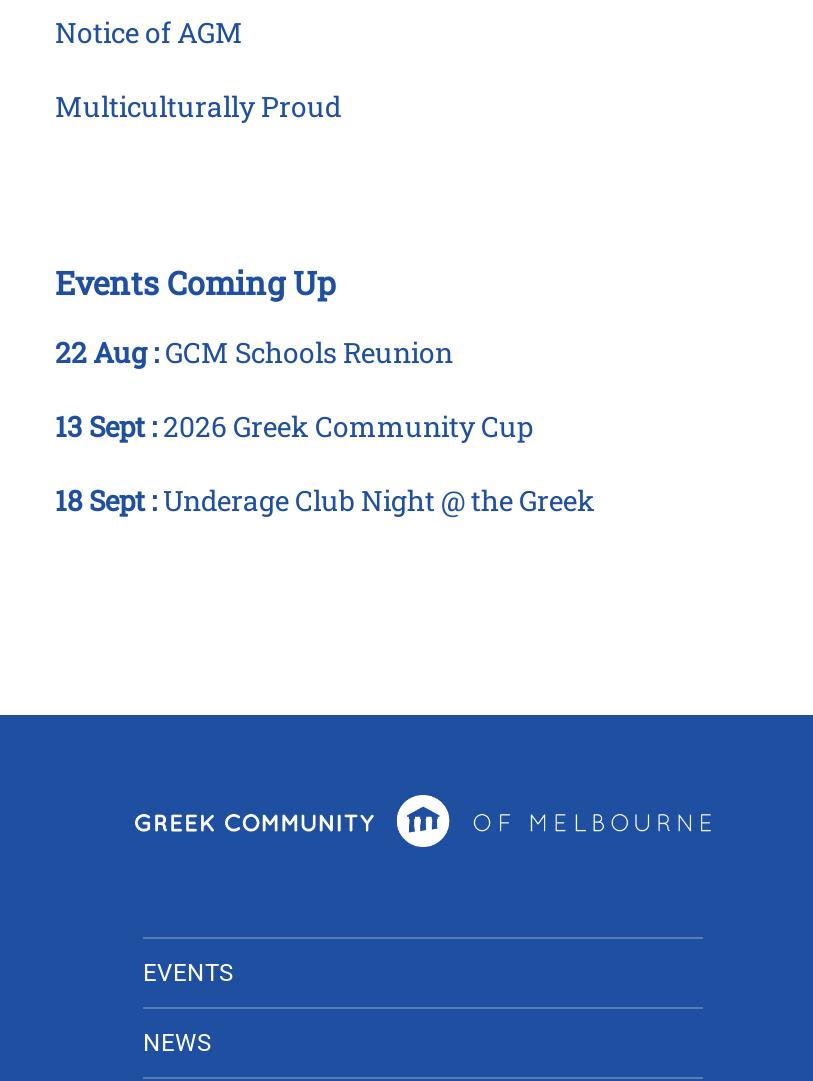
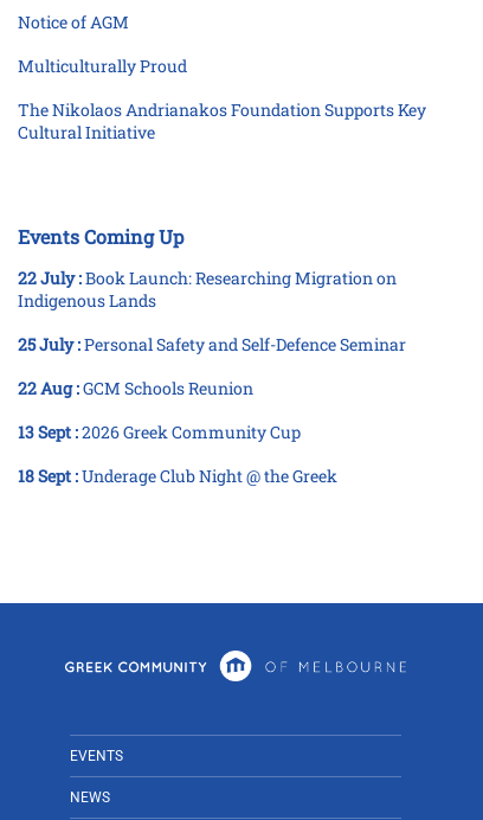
none -> [18,98,426,143] The Nikolaos Andrianakos Foundation Supports Key | Cultural Initiative
none -> [18,267,406,355] 22 July :Book Launch: Researching Migration on | Indigenous Lands | 25 July :Personal Safety and Self-Defence Seminar

